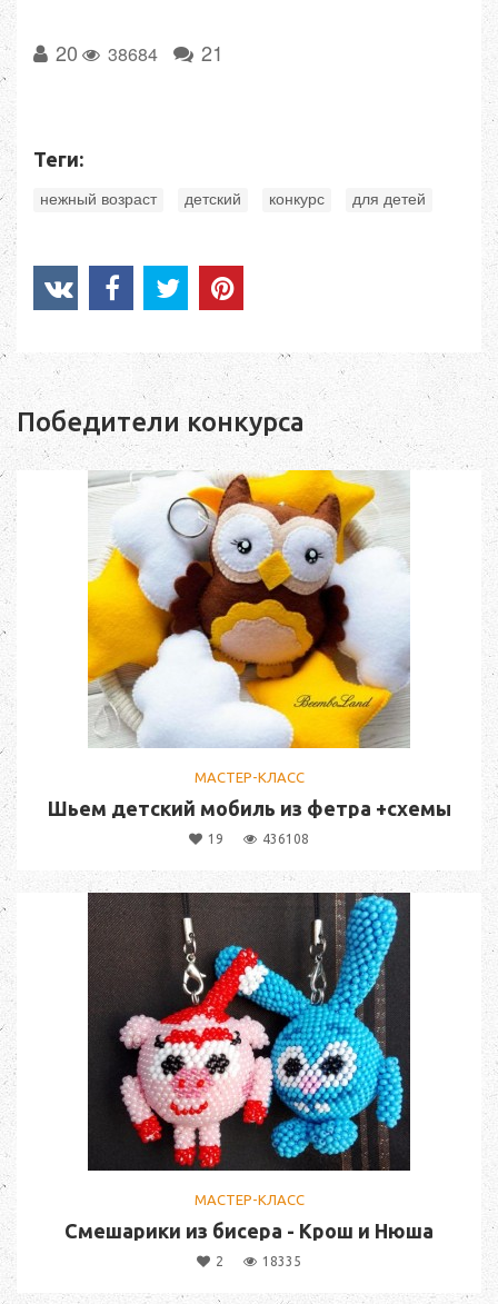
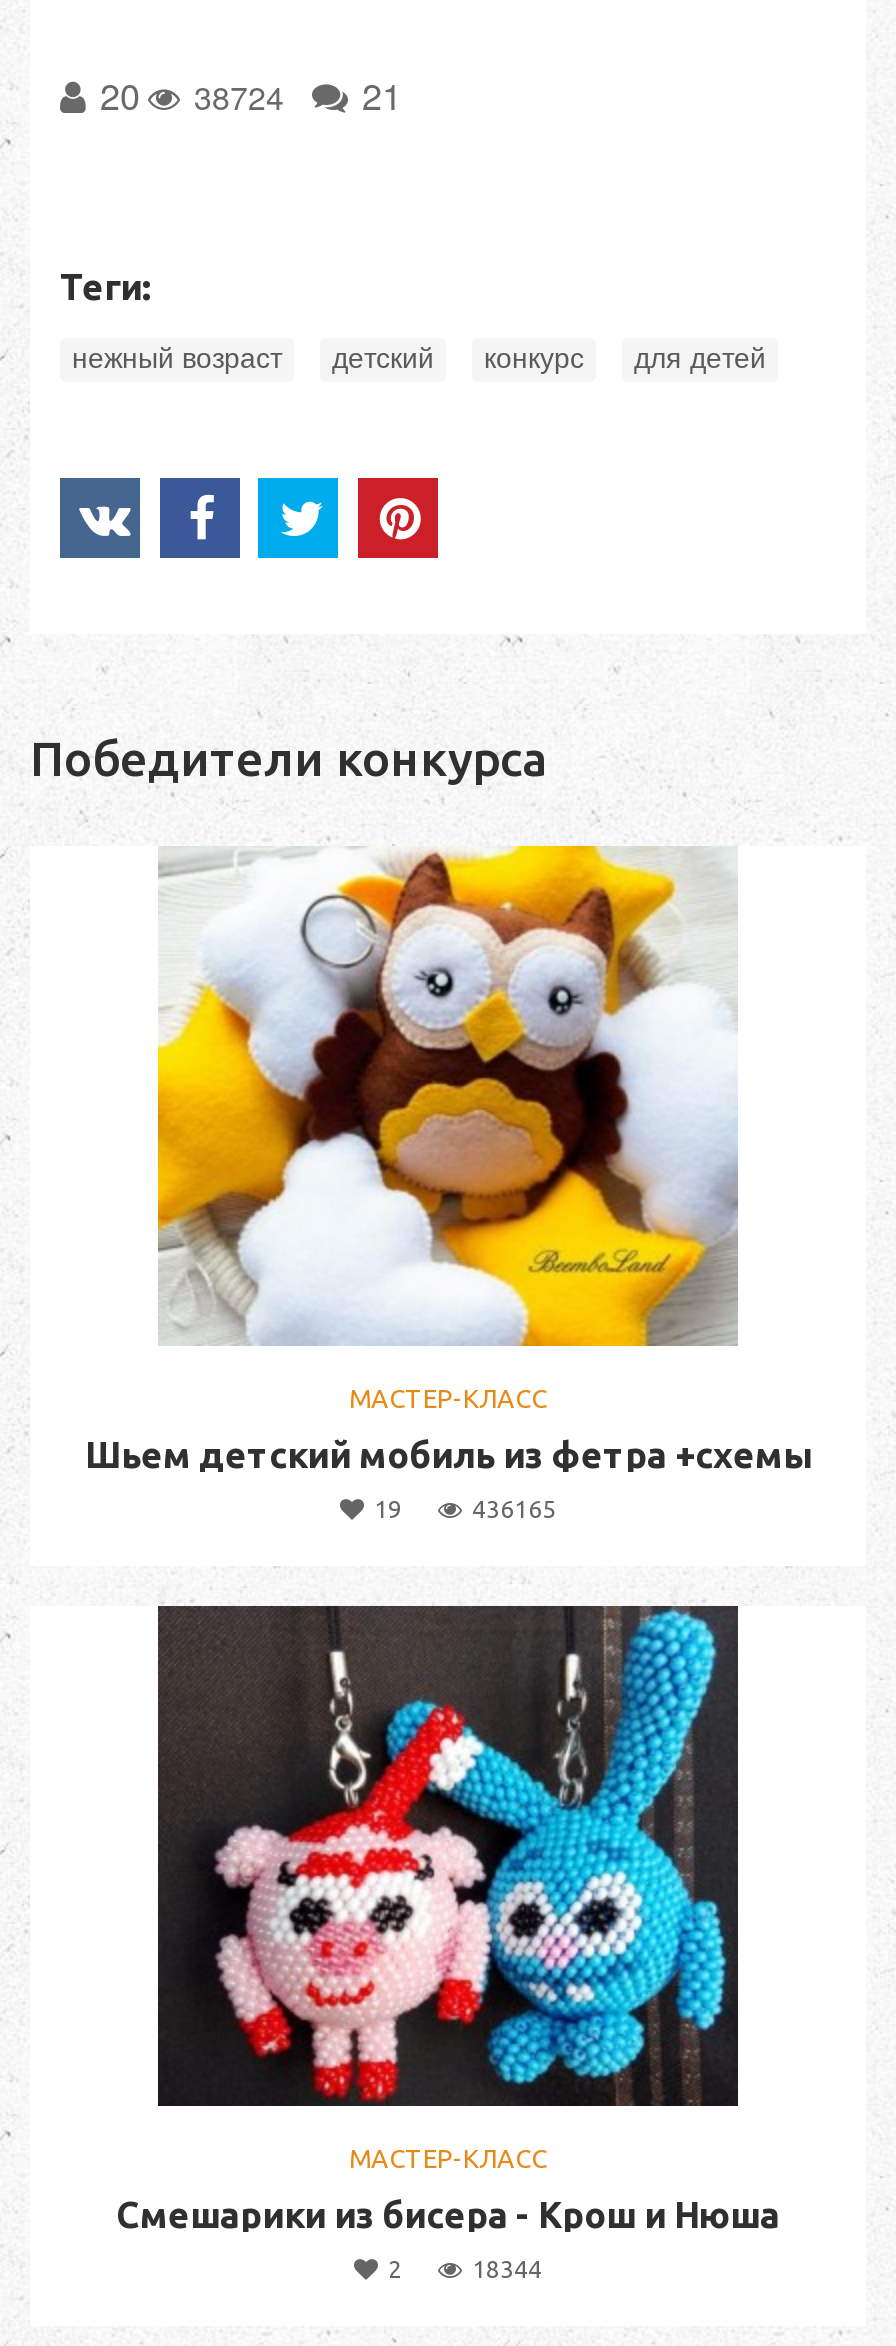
[56,38,223,66] 20 38684 21 -> [100,68,402,120] 20 38724 21
[262,831,309,846] 436108 -> [472,1496,556,1522] 436165
[262,1254,301,1268] 18335 -> [472,2256,542,2282] 18344

